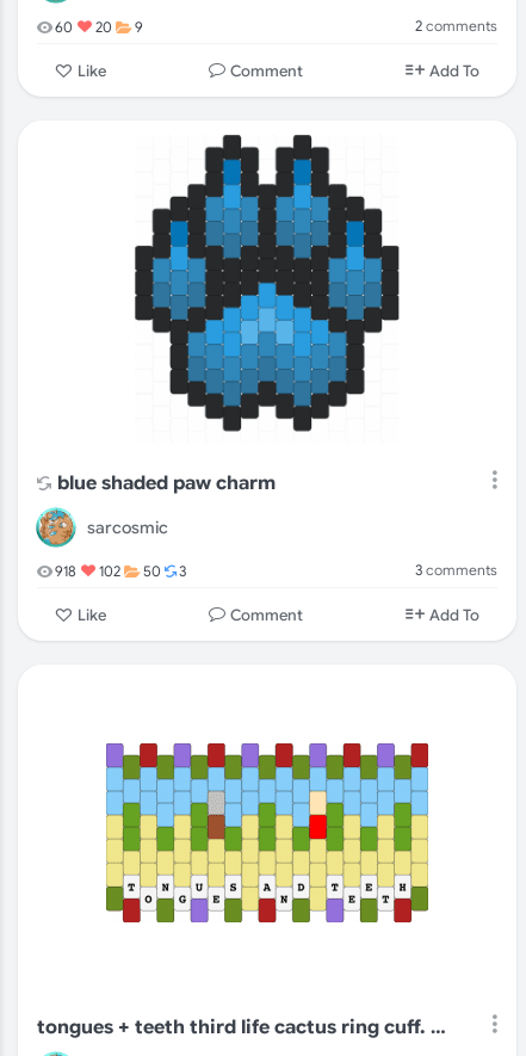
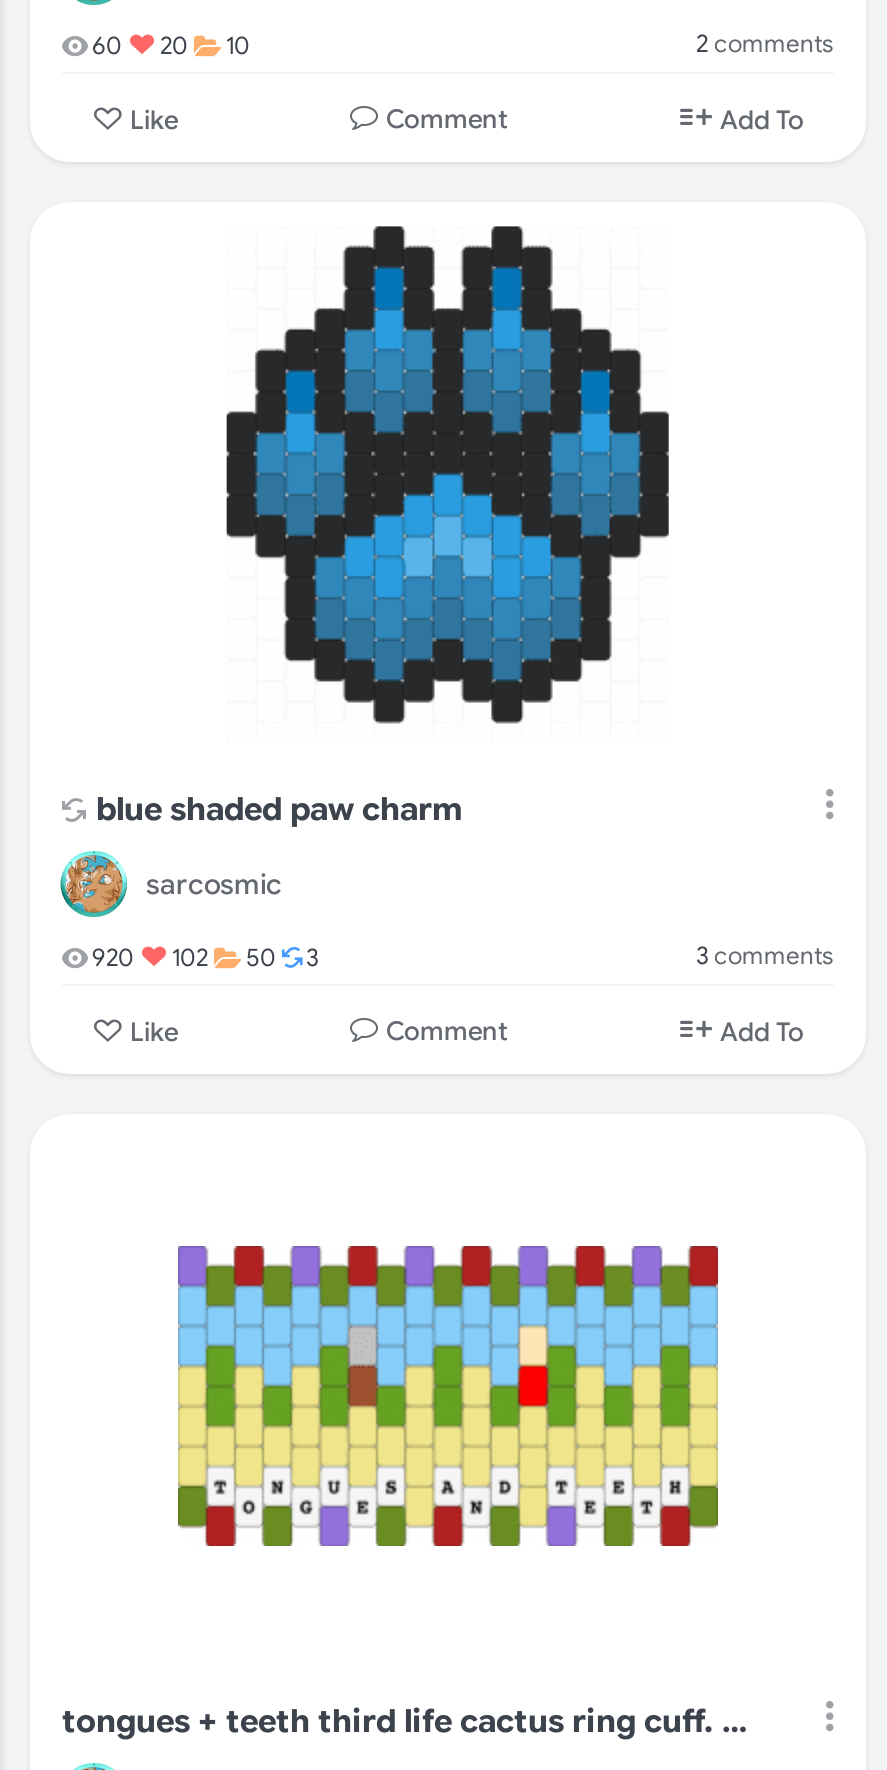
[55,17,143,35] 60 20 9 -> [92,29,250,59] 60 20 10
[55,562,186,579] 918 102 50 3 -> [92,941,318,971] 920 102 50 3

